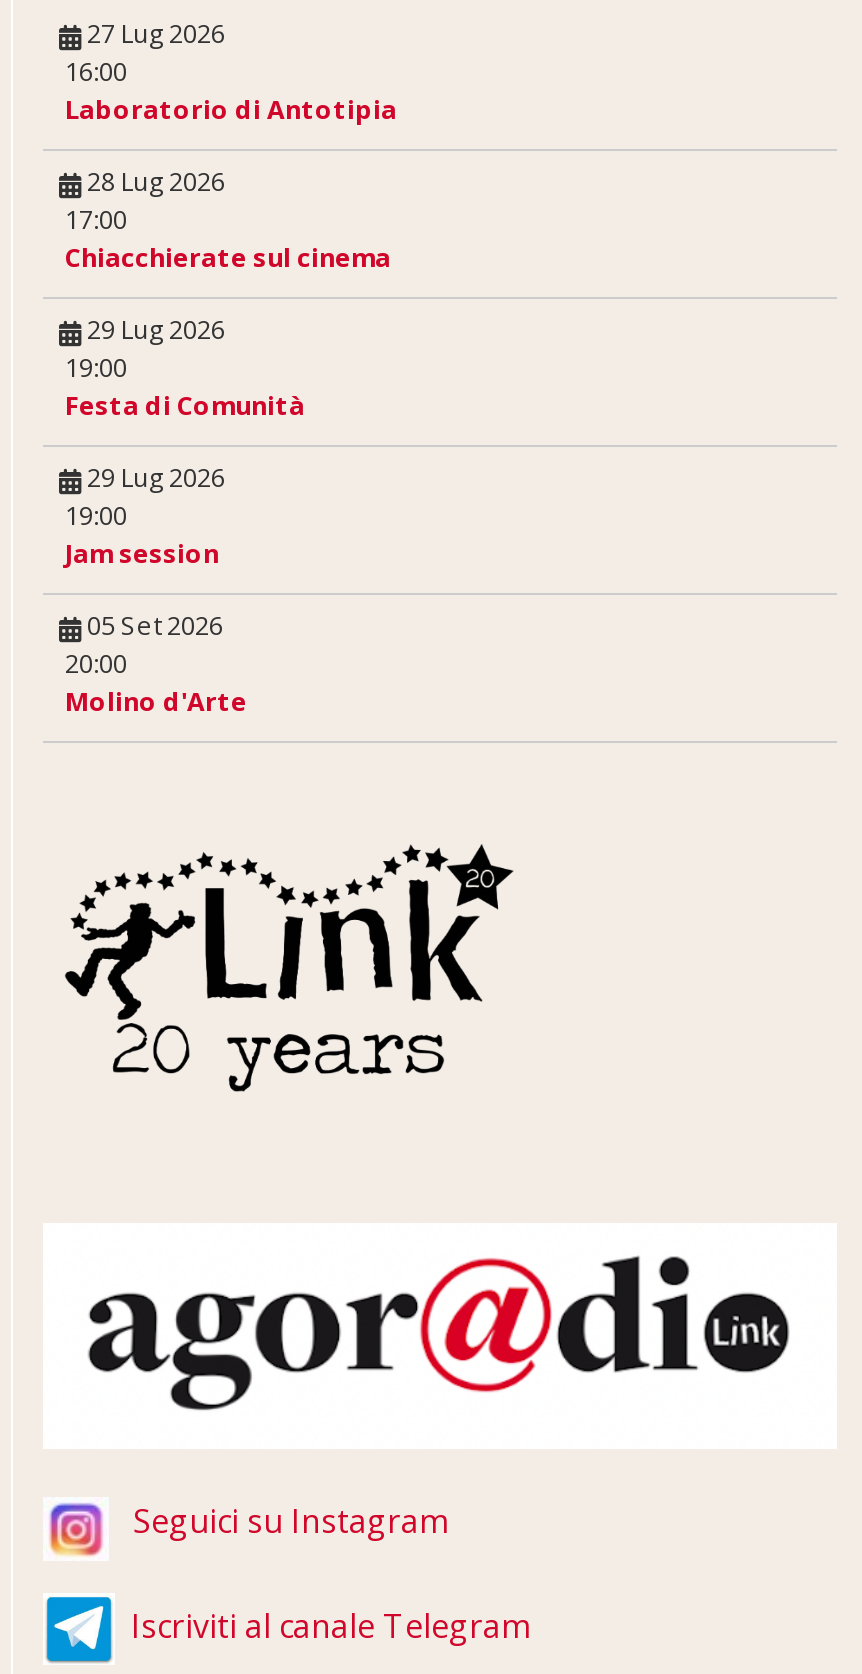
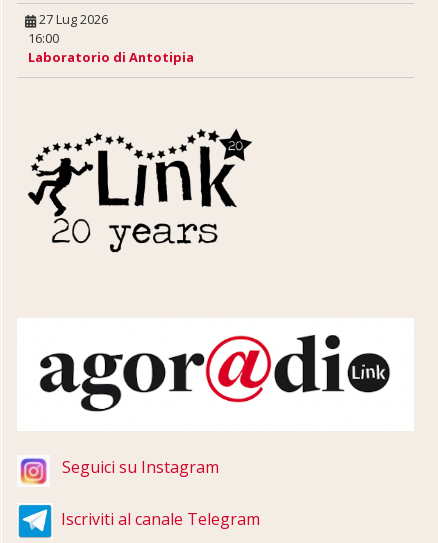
[65,162,391,718] 28 Lug 2026 | 17:00 | Chiacchierate sul cinema | 29 Lug 2026 | 19:00 | Festa di Comunità | 29 Lug 2026 | 19:00 | Jam session | 05 Set 2026 | 20:00 | Molino d'Arte -> none

